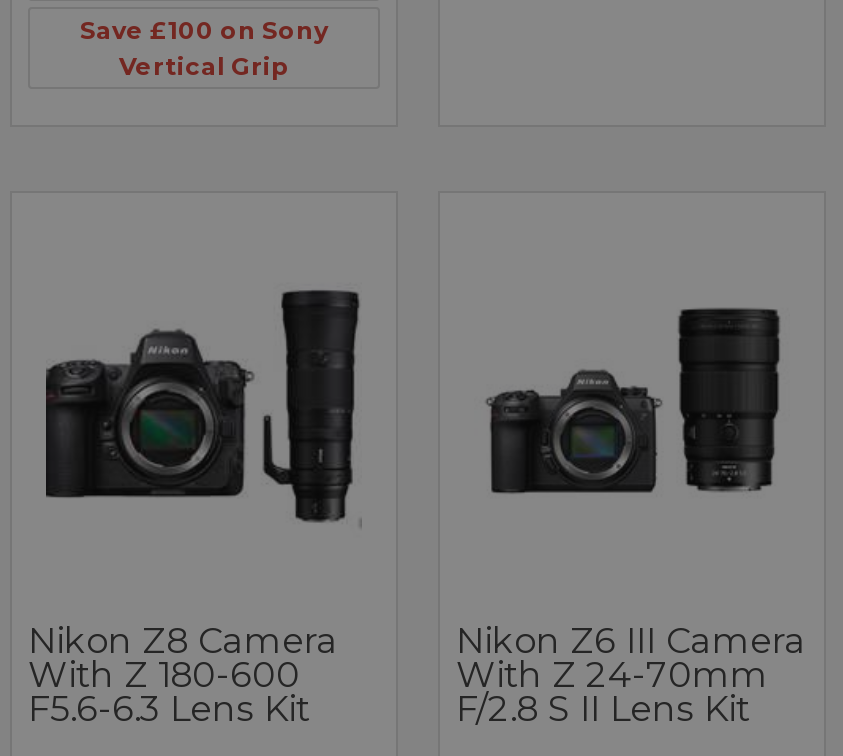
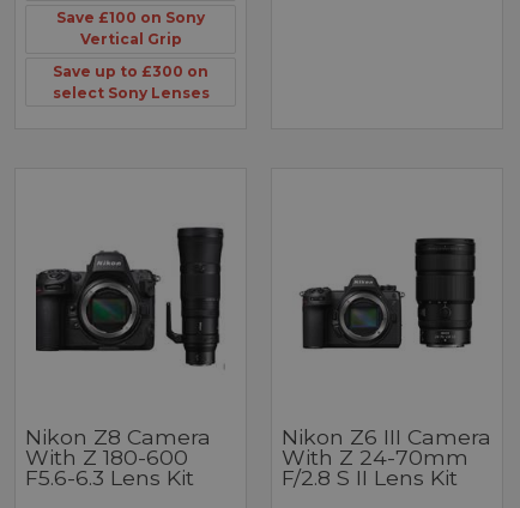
none -> [52,62,209,102] Save up to £300 on | select Sony Lenses

